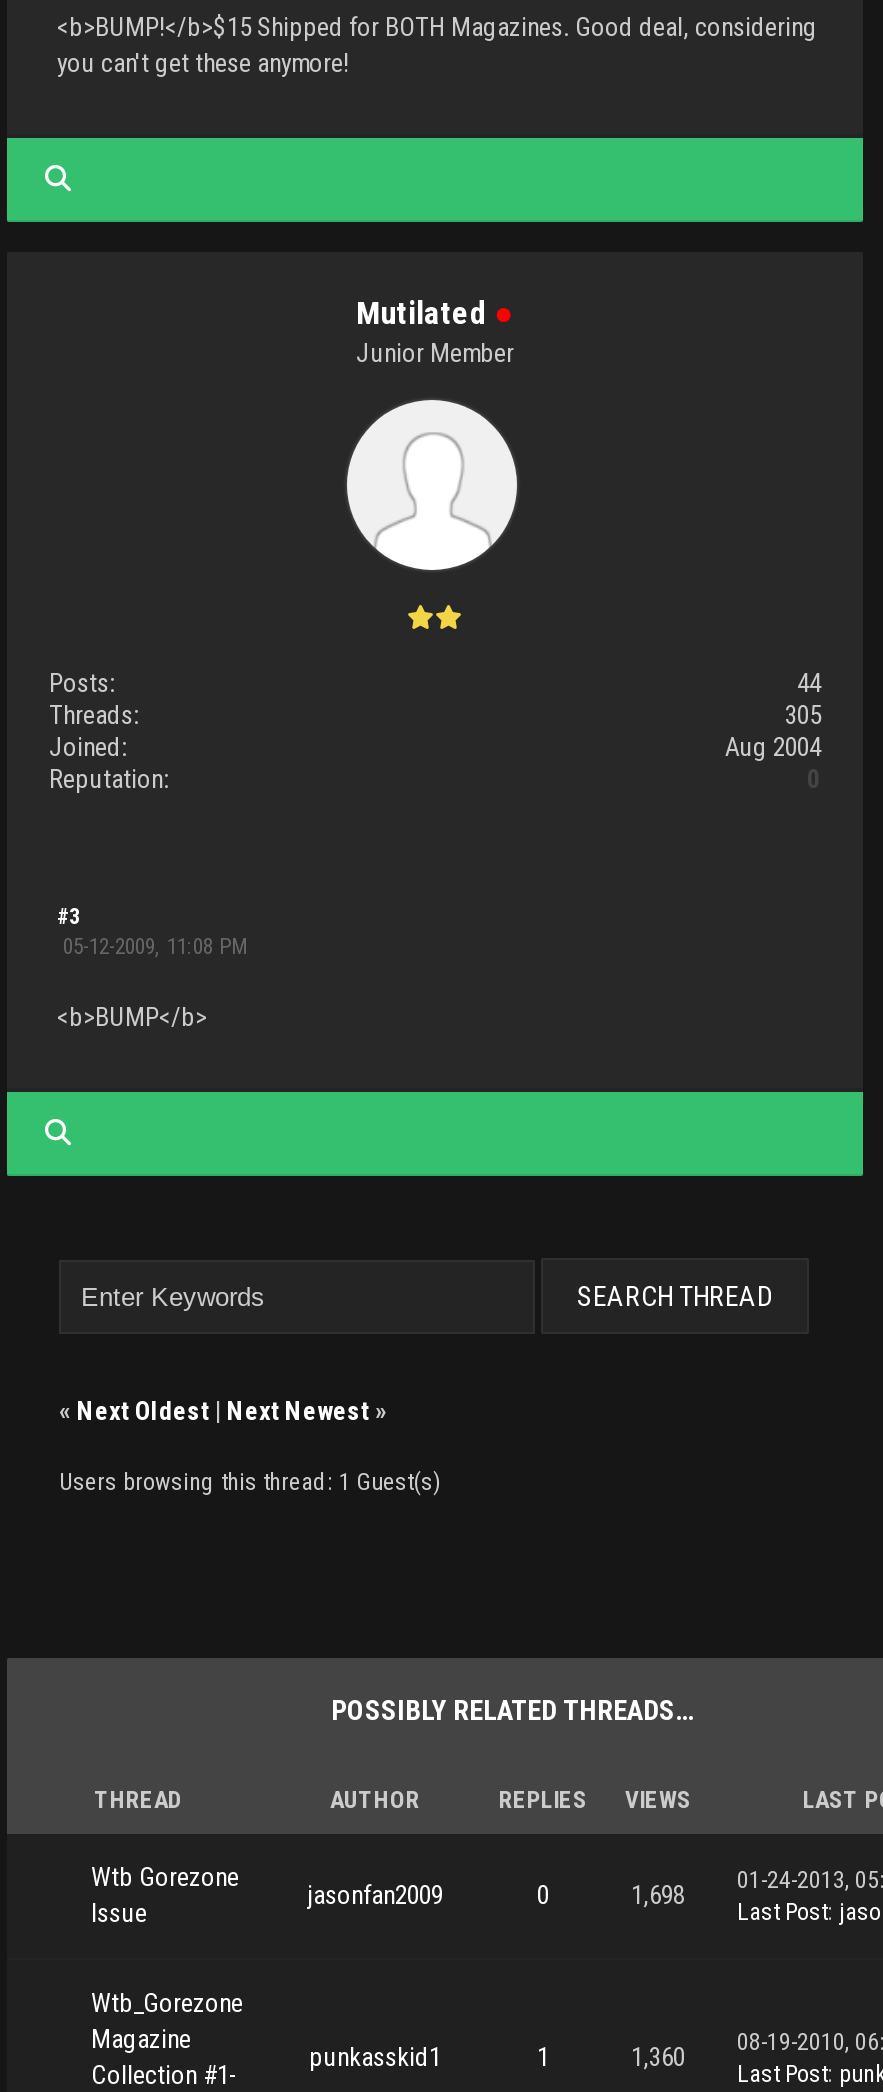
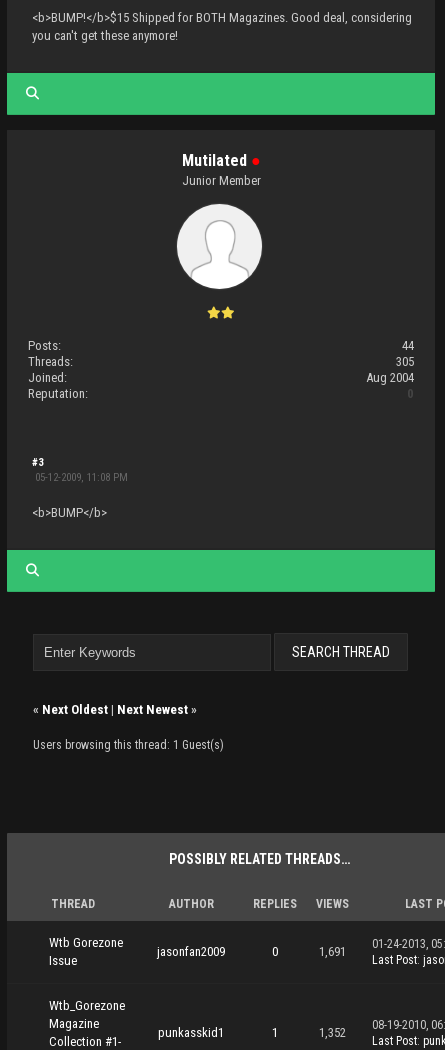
[631,1880,685,1910] 1,698 -> [319,944,346,959] 1,691
[631,2042,685,2072] 1,360 -> [319,1025,346,1040] 1,352

